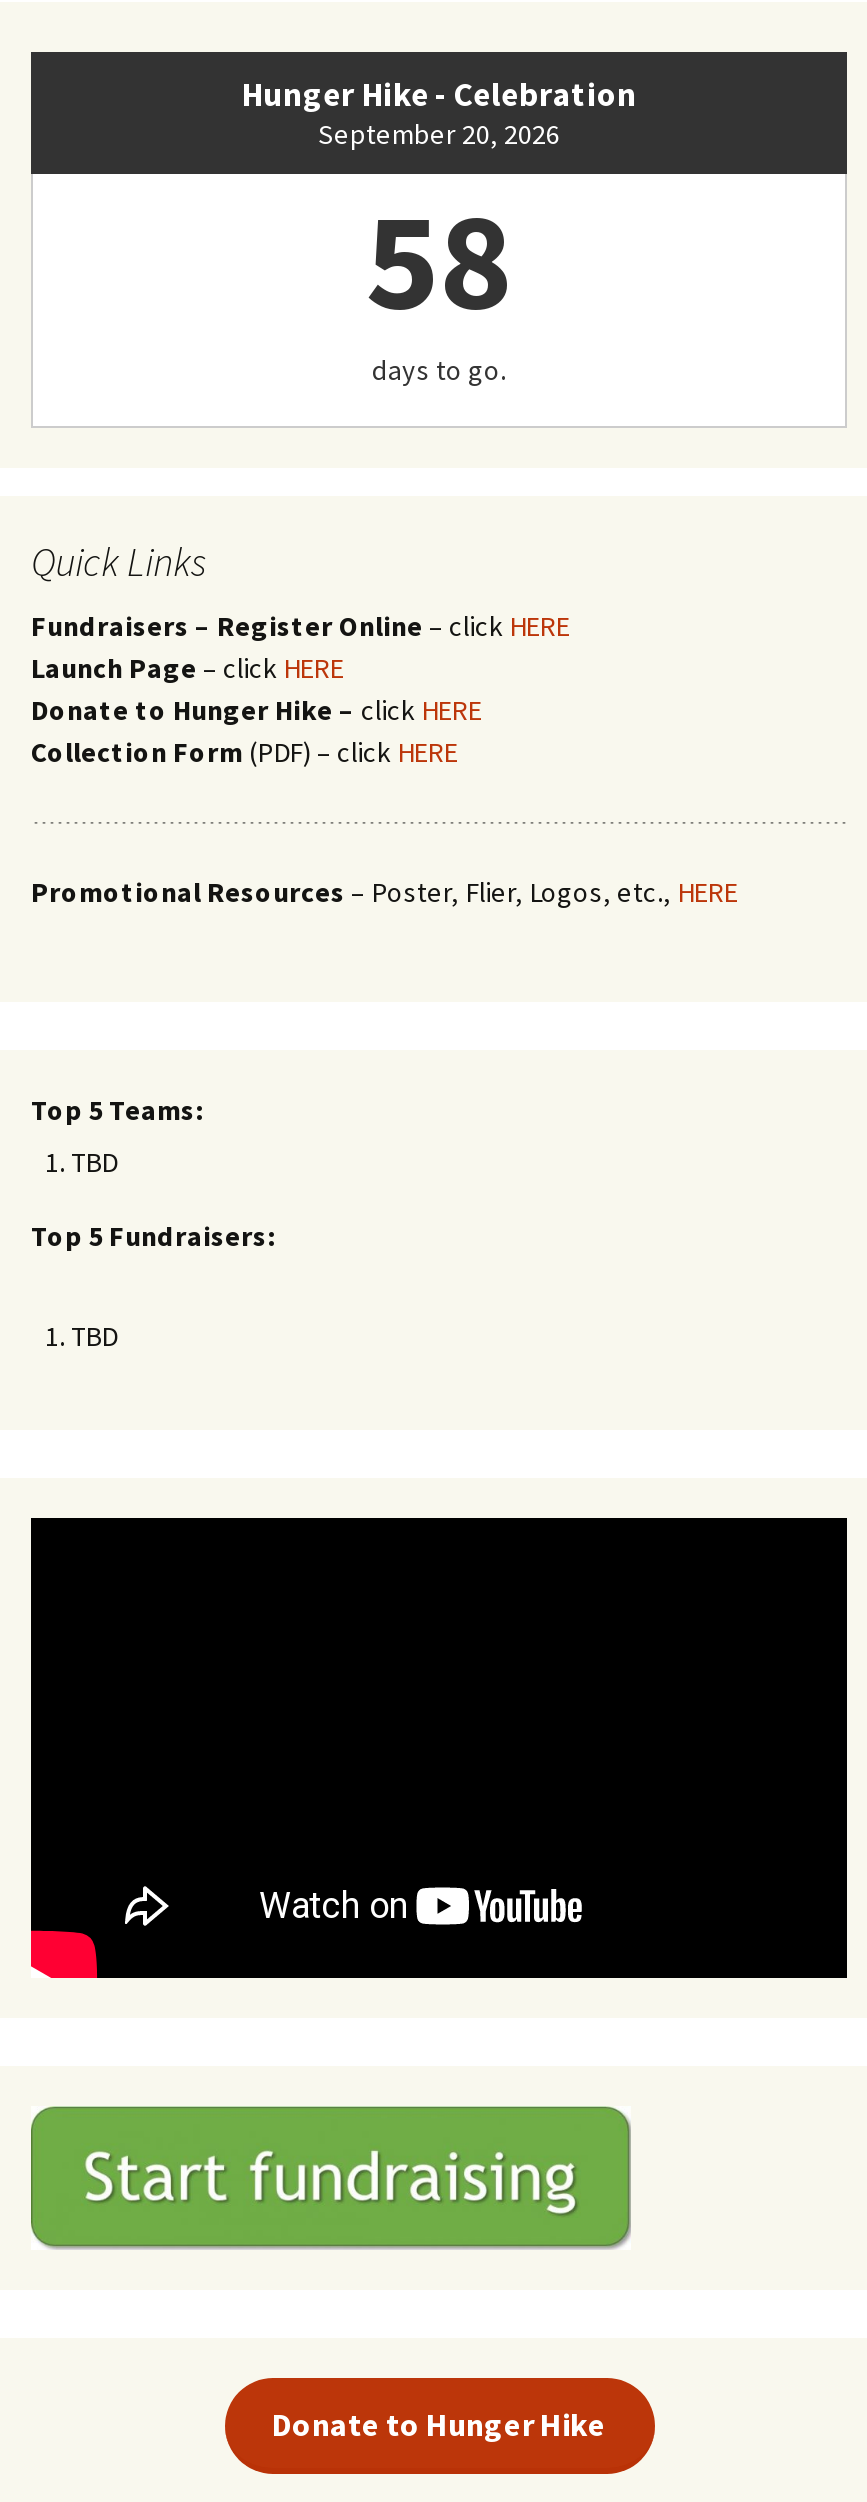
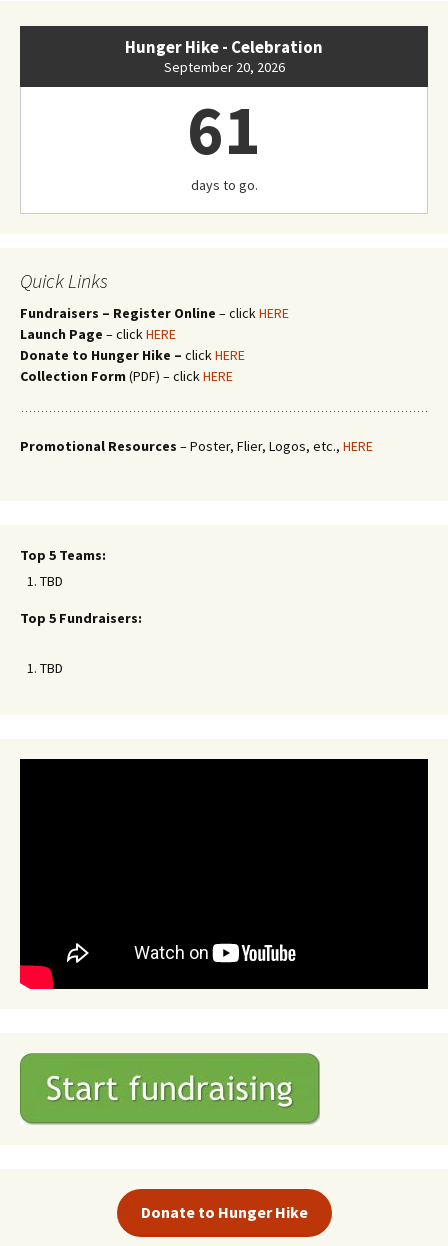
[365,171,513,347] 58 -> [187,85,261,173] 61

